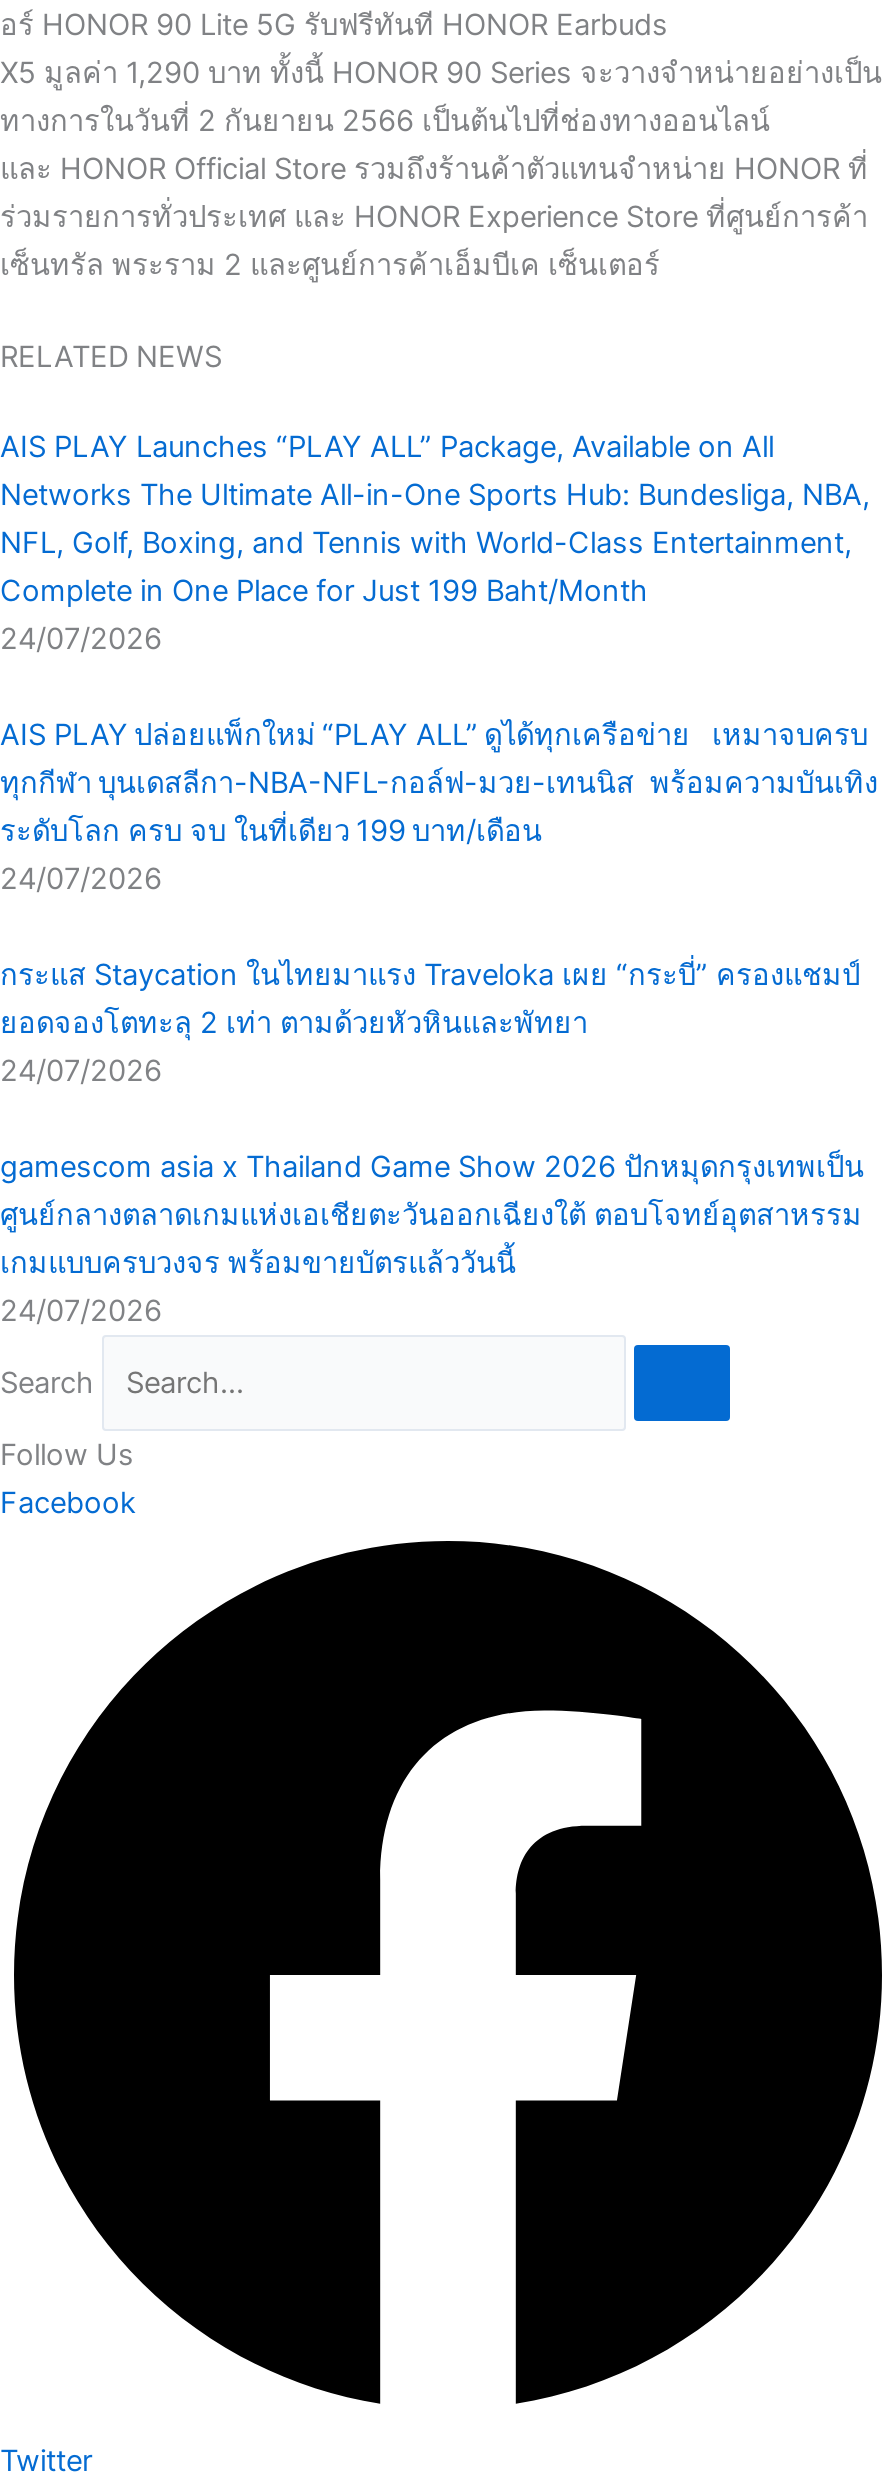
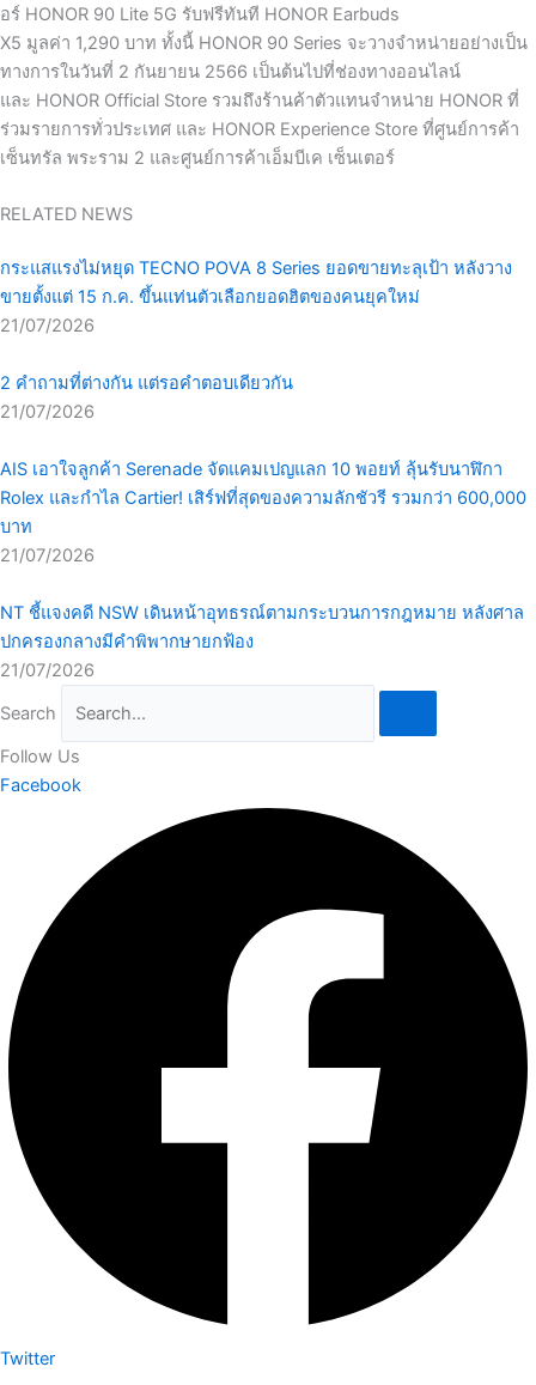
[0,430,870,658] AIS PLAY Launches “PLAY ALL” Package, Available on All | Networks The Ultimate All-in-One Sports Hub: Bundesliga, NBA, | NFL, Golf, Boxing, and Tennis with World-Class Entertainment, | Complete in One Place for Just 199 Baht/Month | 24/07/2026 -> [0,257,512,336] กระแสแรงไม่หยุด TECNO POVA 8 Series ยอดขายทะลุเป้า หลังวาง | ขายตั้งแต่ 15 ก.ค. ขึ้นแท่นตัวเลือกยอดฮิตของคนยุคใหม่ | 21/07/2026
[0,718,878,898] AIS PLAY ปล่อยแพ็กใหม่ “PLAY ALL” ดูได้ทุกเครือข่าย เหมาจบครบ | ทุกกีฬา บุนเดสลีกา-NBA-NFL-กอล์ฟ-มวย-เทนนิส พร้อมความบันเทิง | ระดับโลก ครบ จบ ในที่เดียว 199 บาท/เดือน | 24/07/2026 -> [0,372,293,422] 2 คำถามที่ต่างกัน แต่รอคำตอบเดียวกัน | 21/07/2026
[0,958,860,1090] กระแส Staycation ในไทยมาแรง Traveloka เผย “กระบี่” ครองแชมป์ | ยอดจองโตทะลุ 2 เท่า ตามด้วยหัวหินและพัทยา | 24/07/2026 -> [0,458,526,566] AIS เอาใจลูกค้า Serenade จัดแคมเปญแลก 10 พอยท์ ลุ้นรับนาฬิกา | Rolex และกำไล Cartier! เสิร์ฟที่สุดของความลักชัวรี รวมกว่า 600,000 | บาท | 21/07/2026
[0,1150,864,1330] gamescom asia x Thailand Game Show 2026 ปักหมุดกรุงเทพเป็น | ศูนย์กลางตลาดเกมแห่งเอเชียตะวันออกเฉียงใต้ ตอบโจทย์อุตสาหรรม | เกมแบบครบวงจร พร้อมขายบัตรแล้ววันนี้ | 24/07/2026 -> [0,602,524,681] NT ชี้แจงคดี NSW เดินหน้าอุทธรณ์ตามกระบวนการกฎหมาย หลังศาล | ปกครองกลางมีคำพิพากษายกฟ้อง | 21/07/2026

